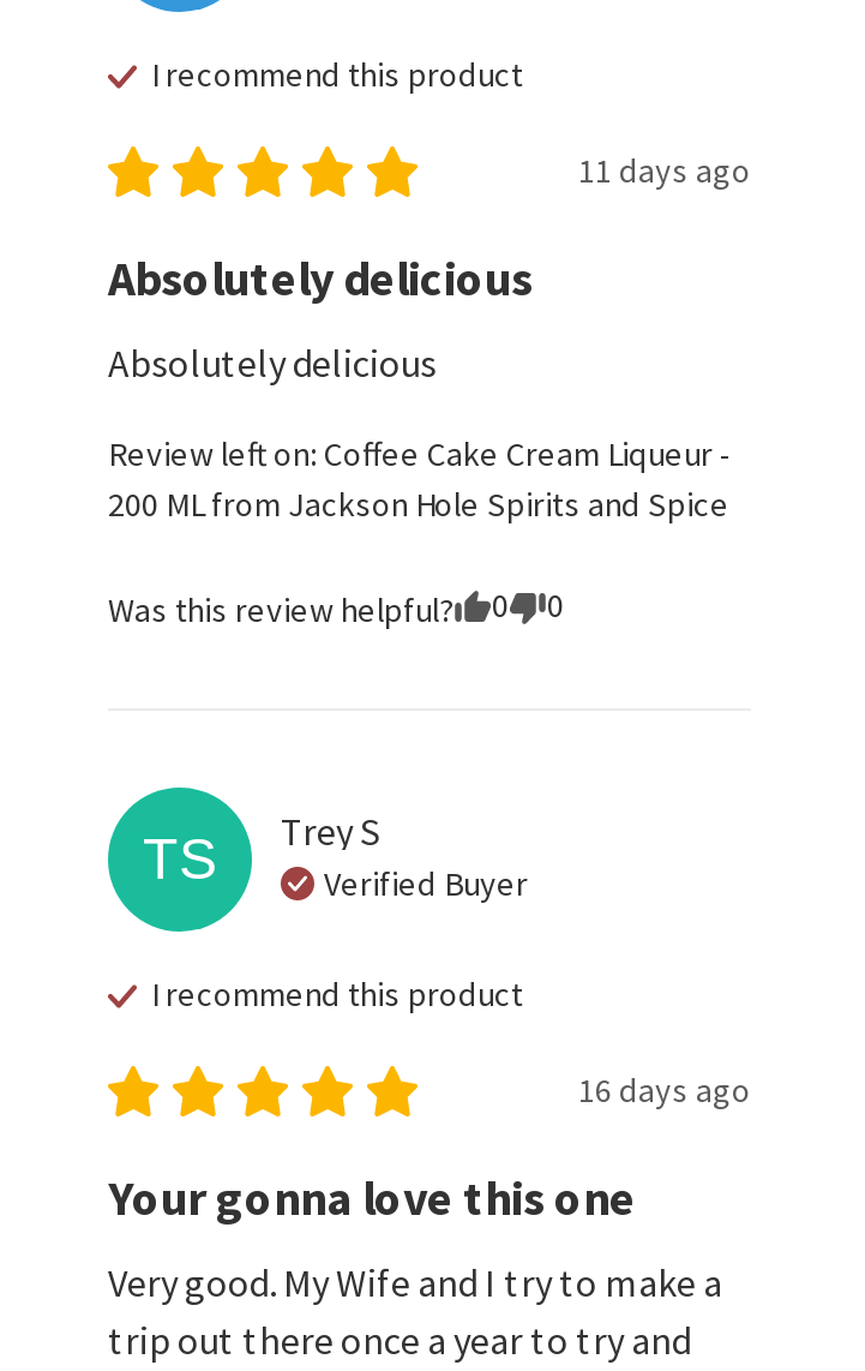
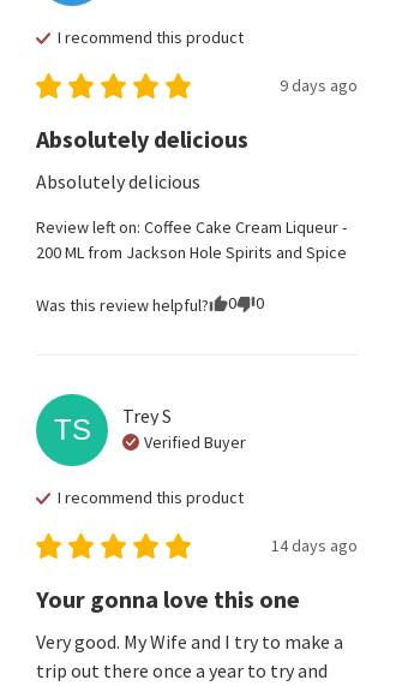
[578,149,751,192] 11 days ago -> [280,74,358,96] 9 days ago
[578,1068,751,1112] 16 days ago -> [271,535,358,556] 14 days ago

